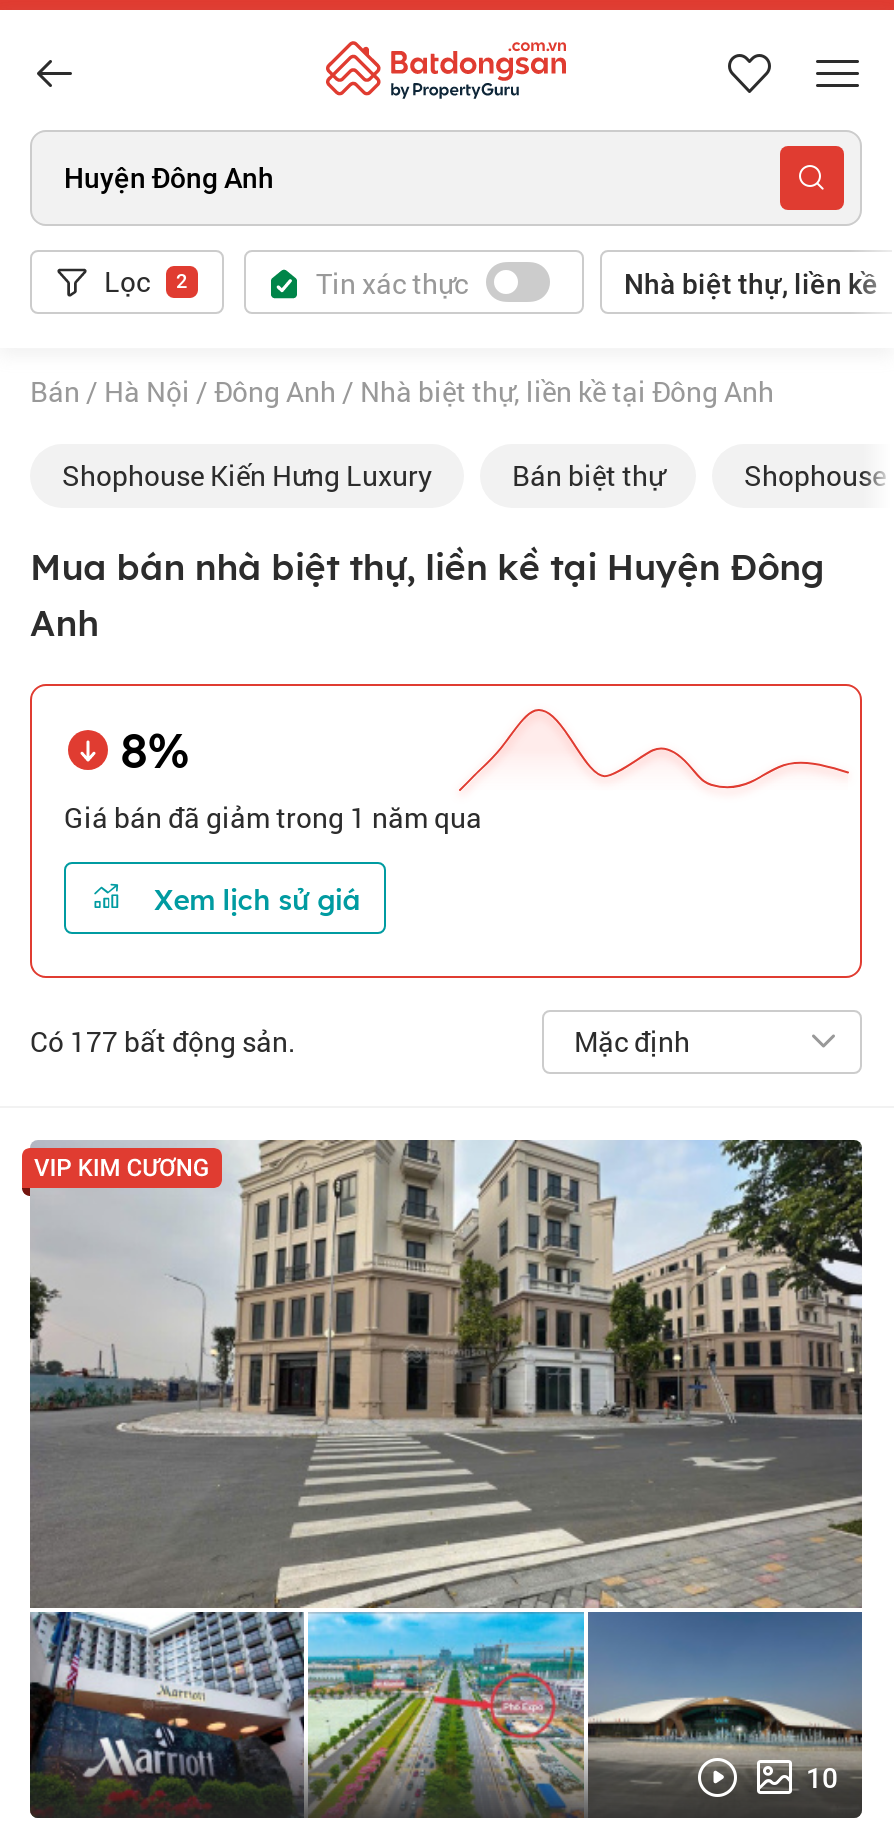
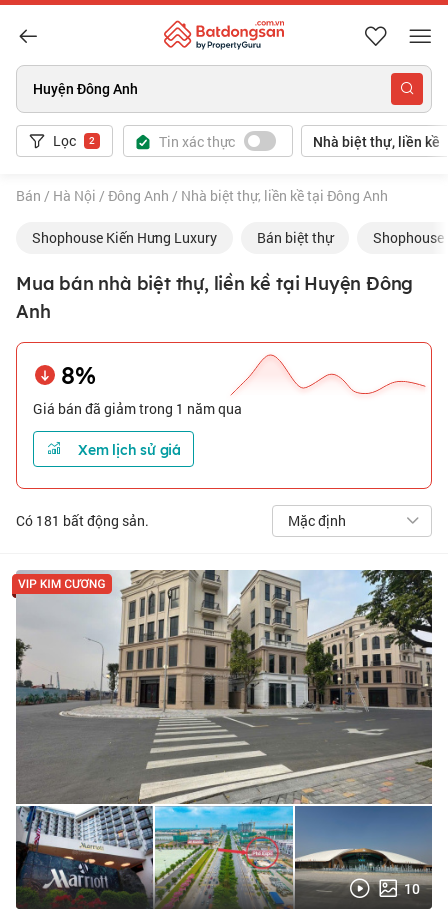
[30,1022,296,1060] Có 177 bất động sản. -> [16,511,149,530] Có 181 bất động sản.

